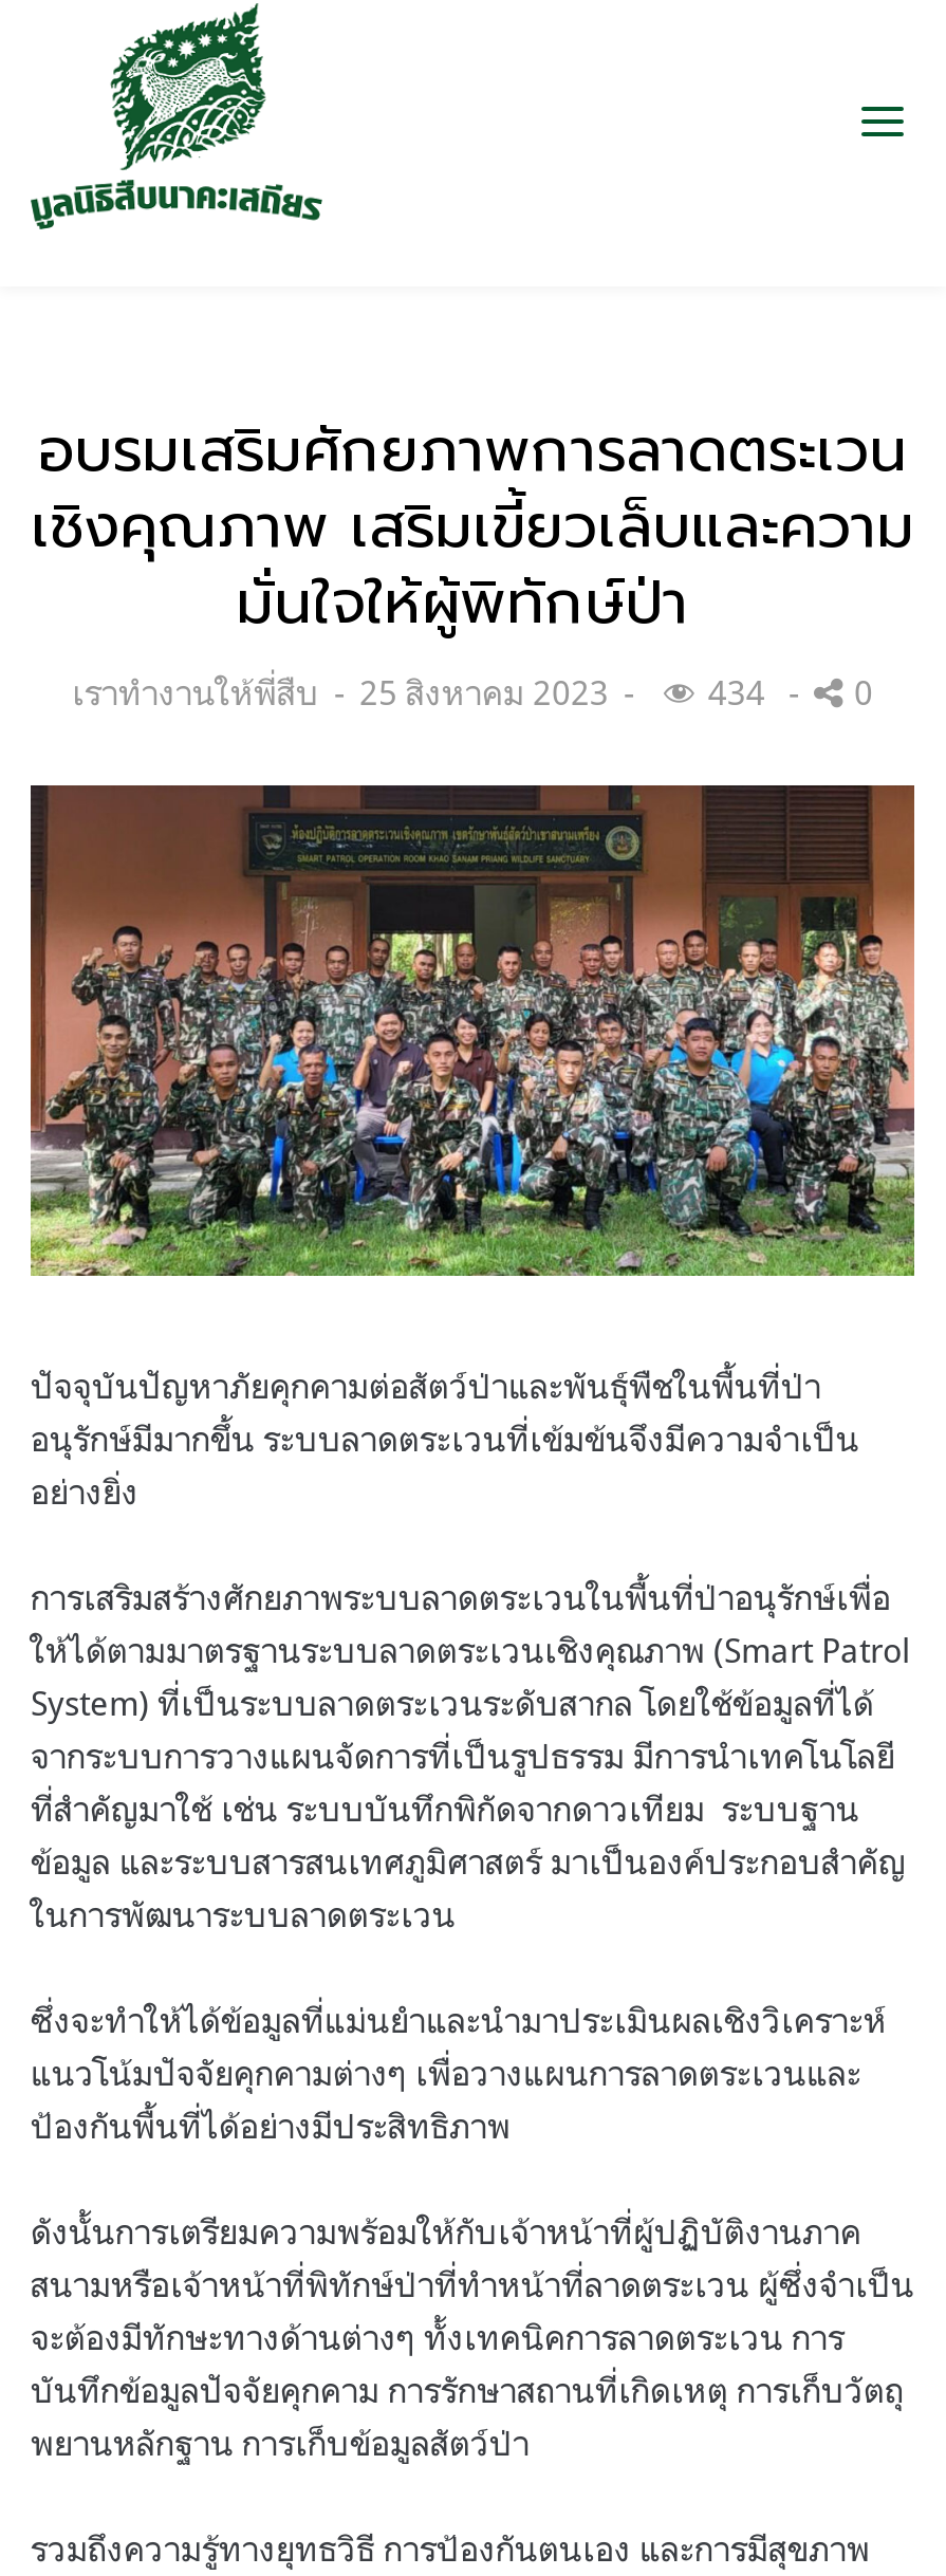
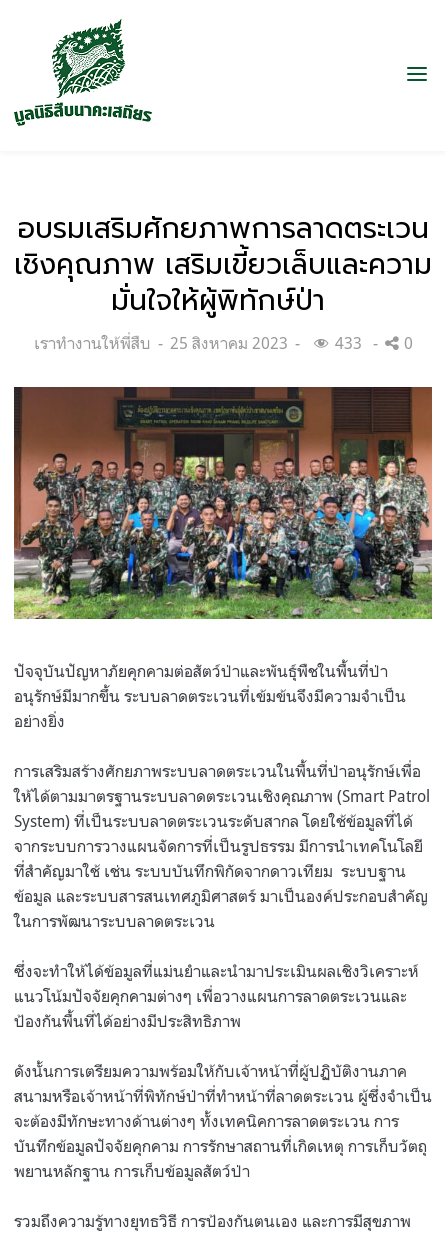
[708,672,765,714] 434 -> [334,333,361,353] 433

